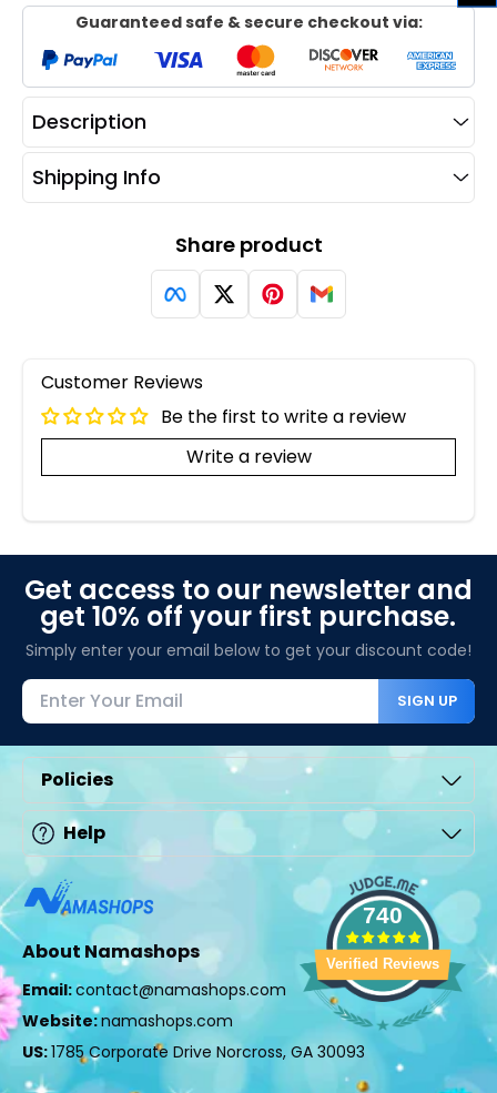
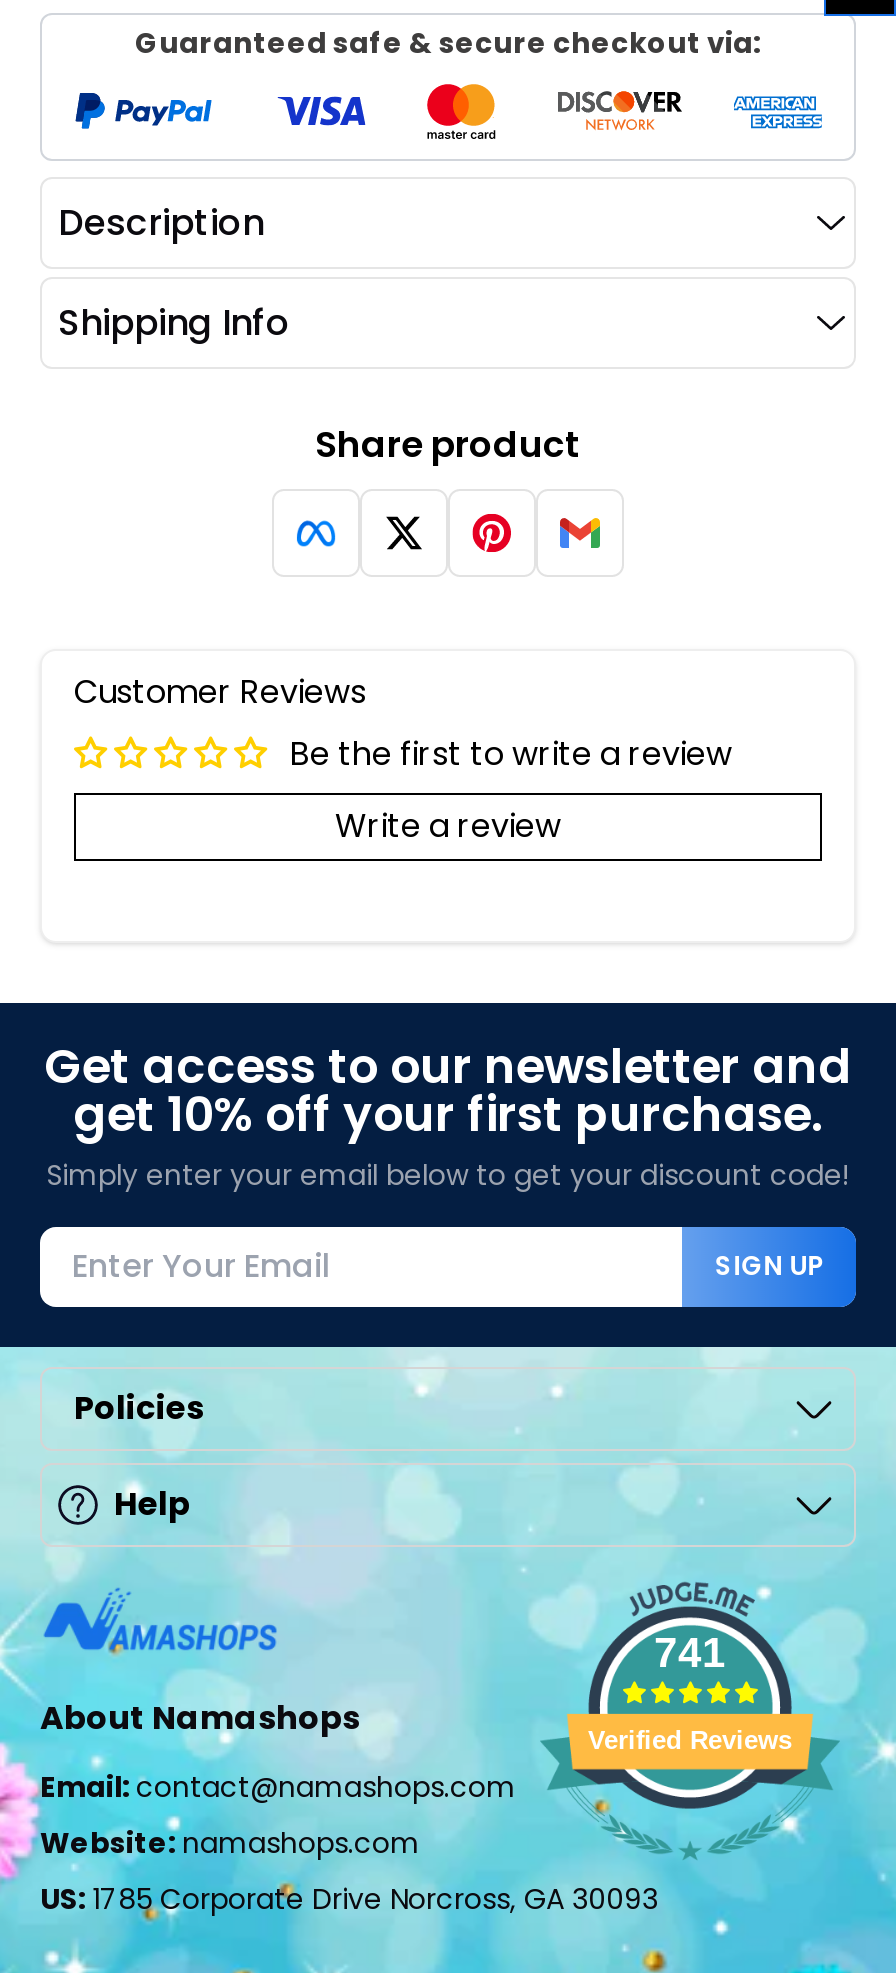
[363,902,403,928] 740 -> [654,1630,726,1676] 741

